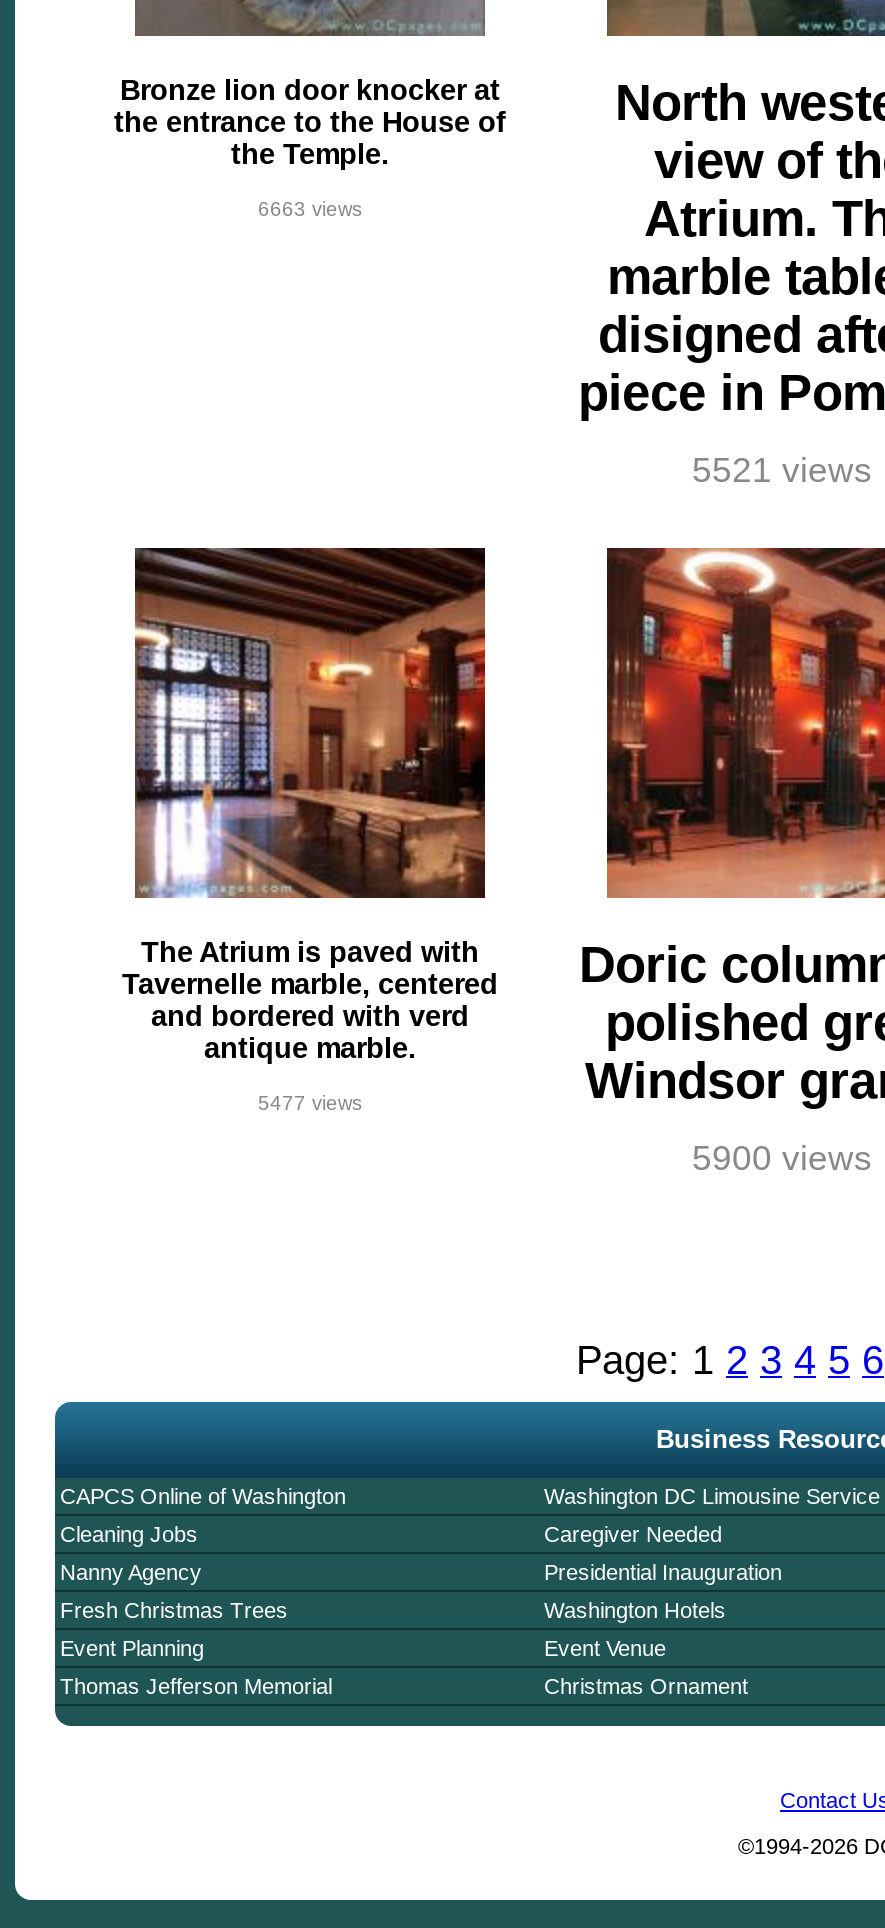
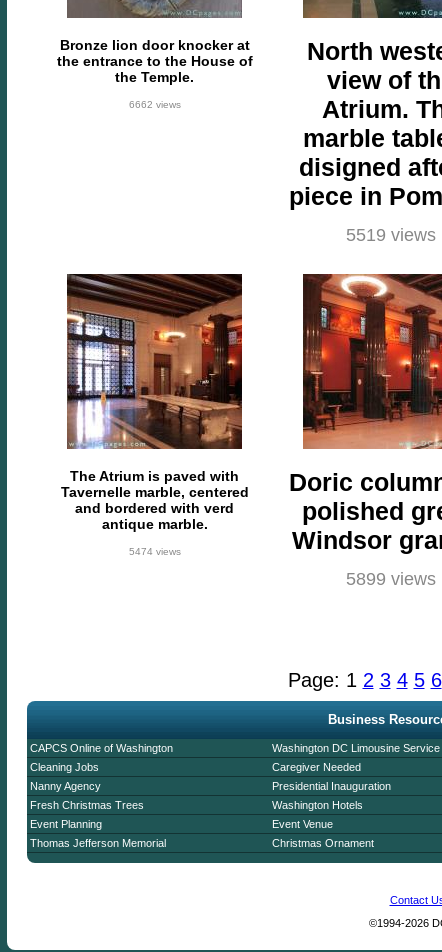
[258,199,362,221] 6663 views -> [128,99,180,110] 6662 views
[692,451,872,491] 5521 views -> [345,225,435,245] 5519 views
[258,1093,362,1115] 5477 views -> [128,546,180,557] 5474 views
[692,1139,872,1179] 5900 views -> [345,569,435,589] 5899 views

